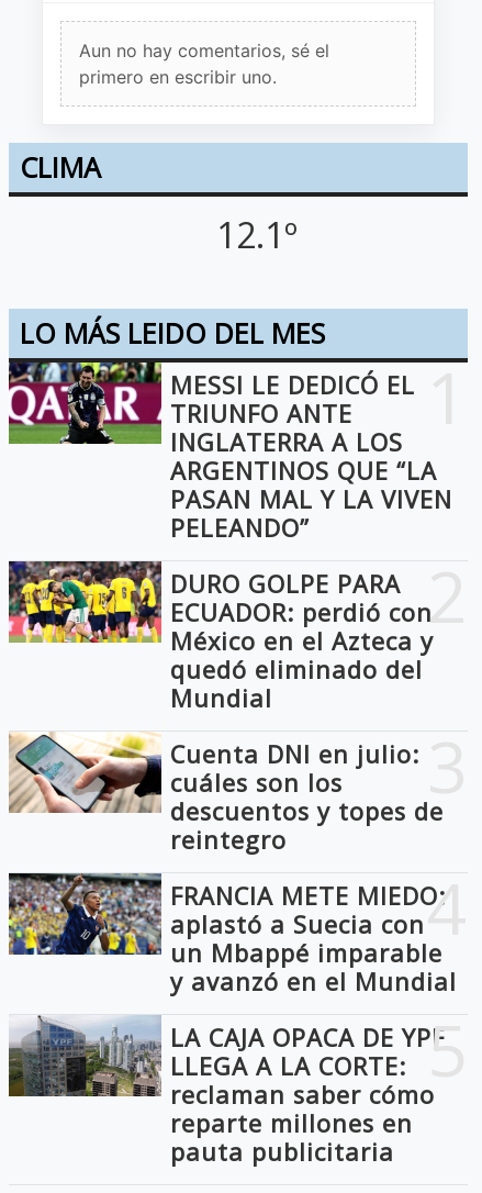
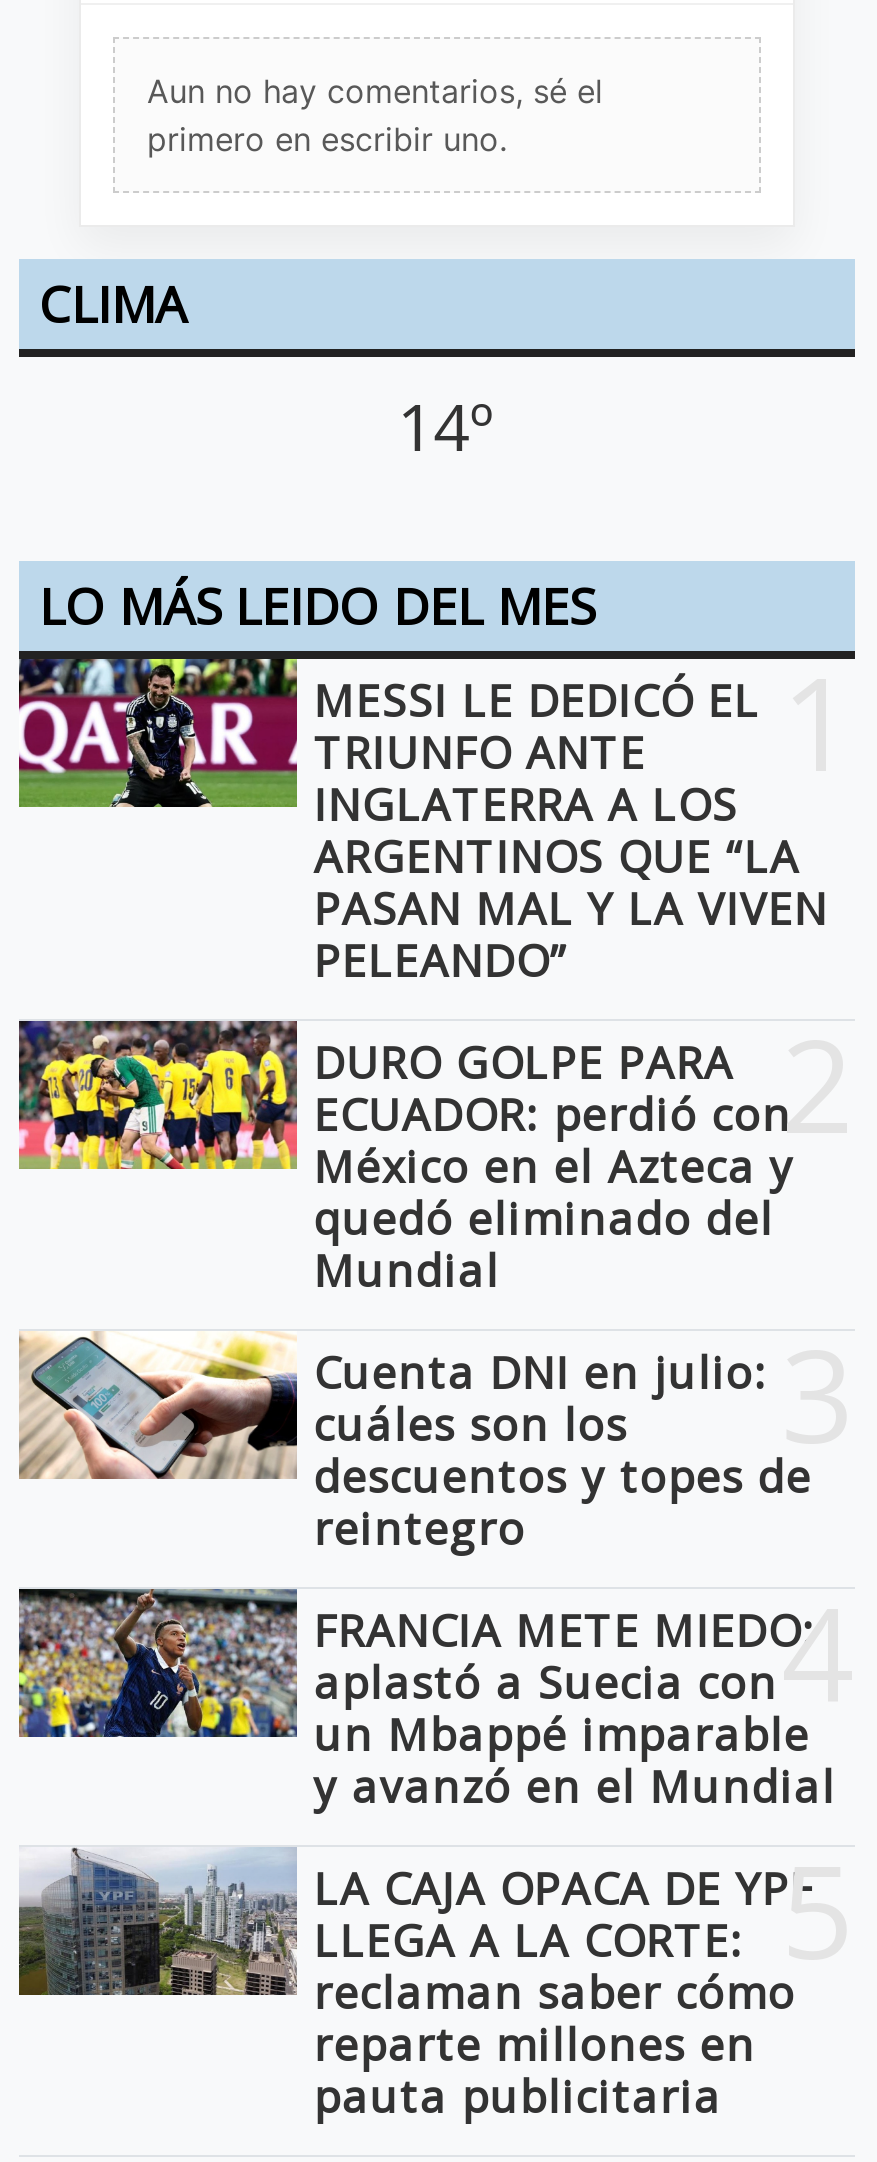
[217,210,298,258] 12.1º -> [398,382,494,468] 14º

